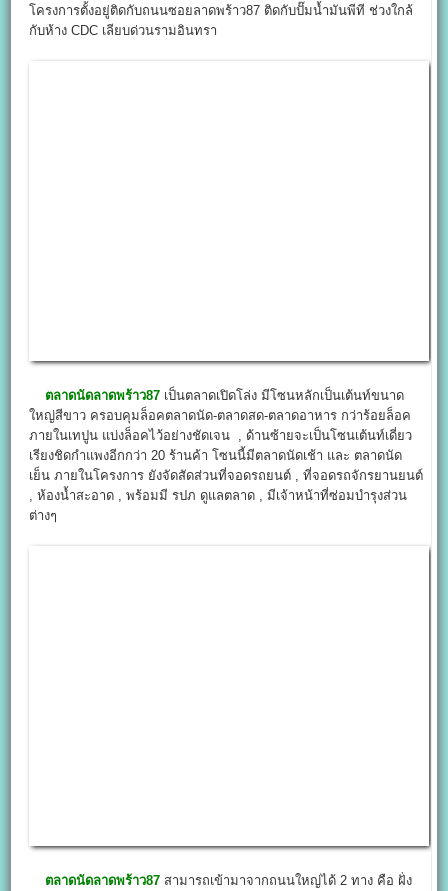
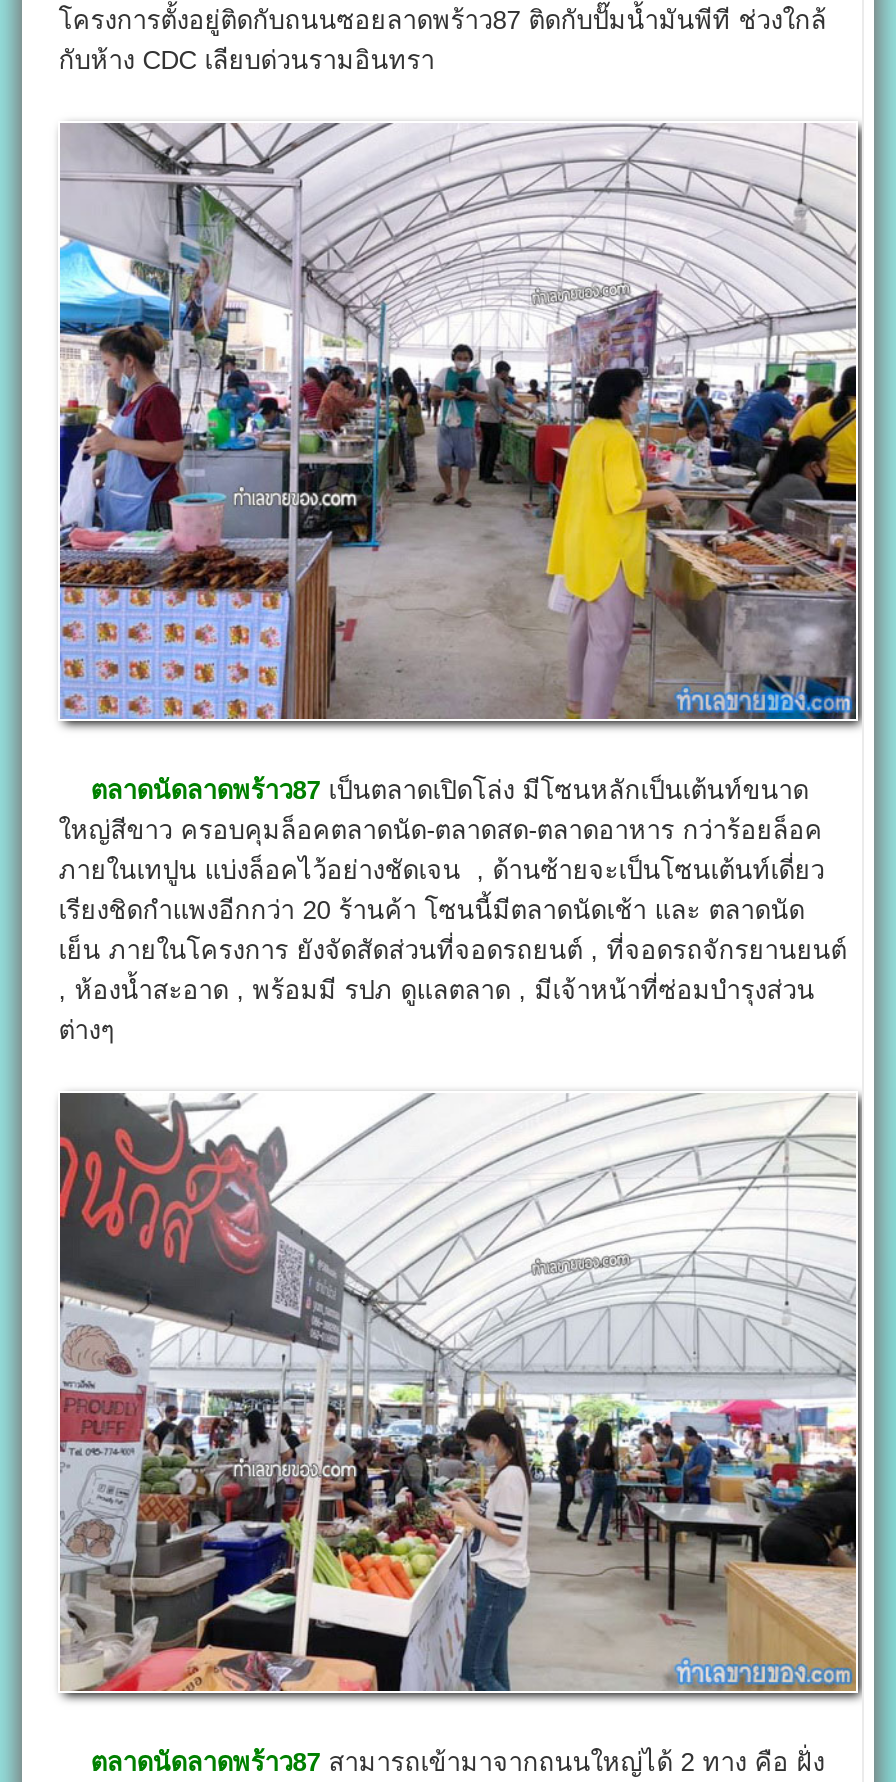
none -> [58,120,858,720] [image]
none -> [58,1090,858,1692] [image]

